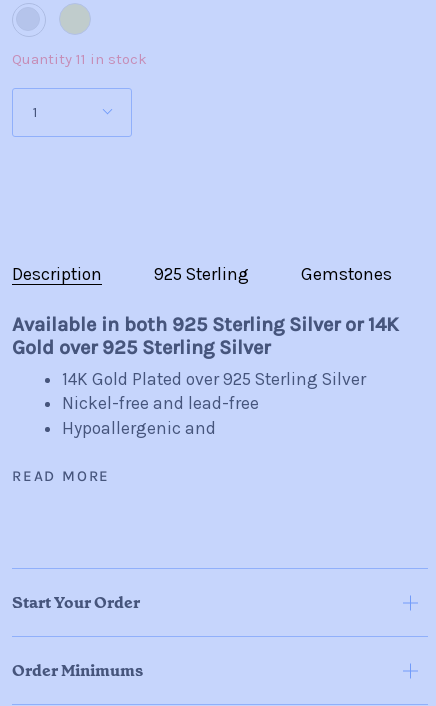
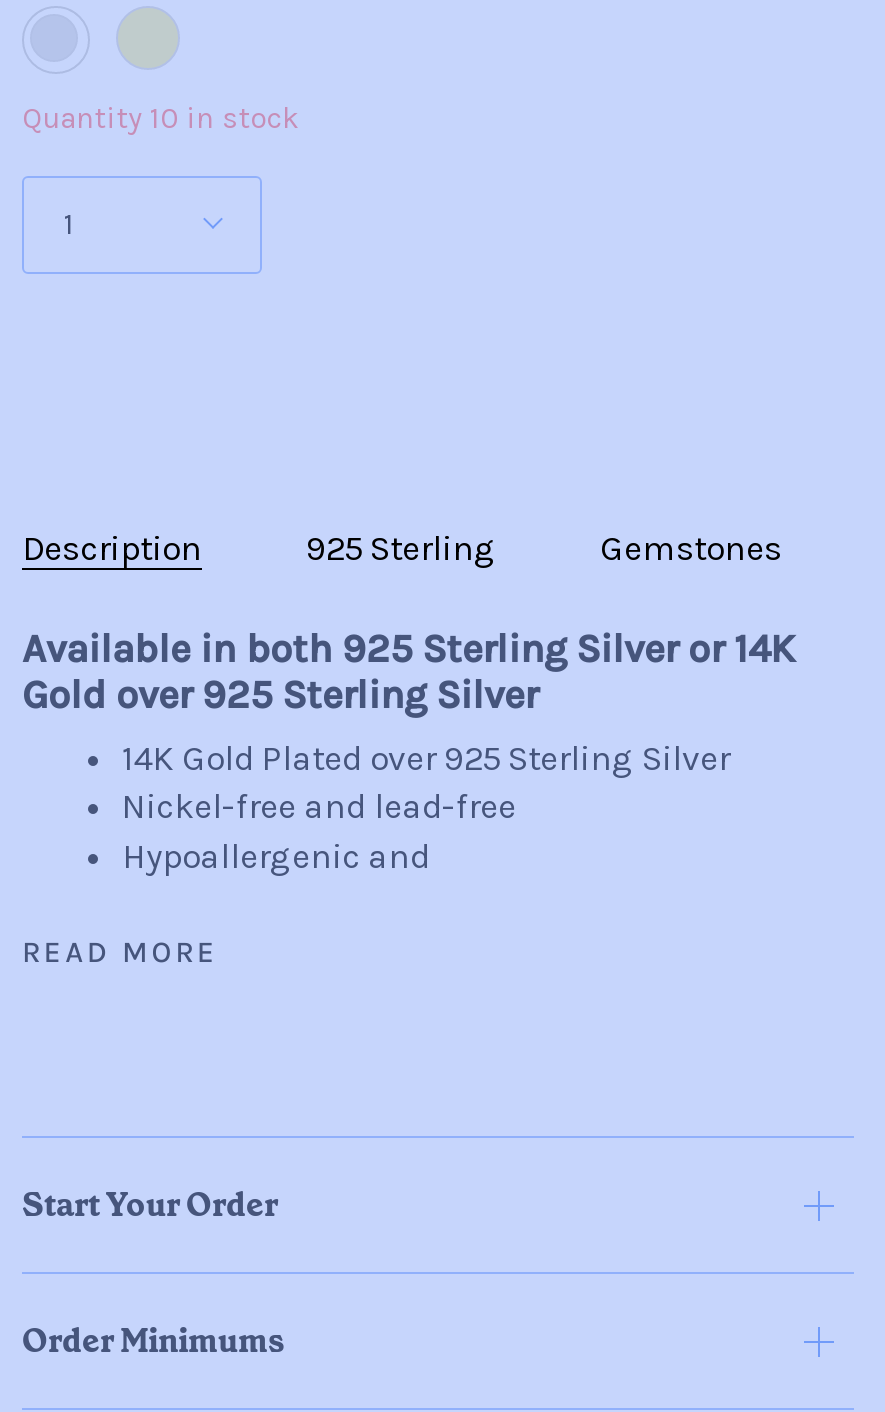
[12,50,147,68] Quantity 11 in stock -> [22,100,300,136] Quantity 10 in stock

